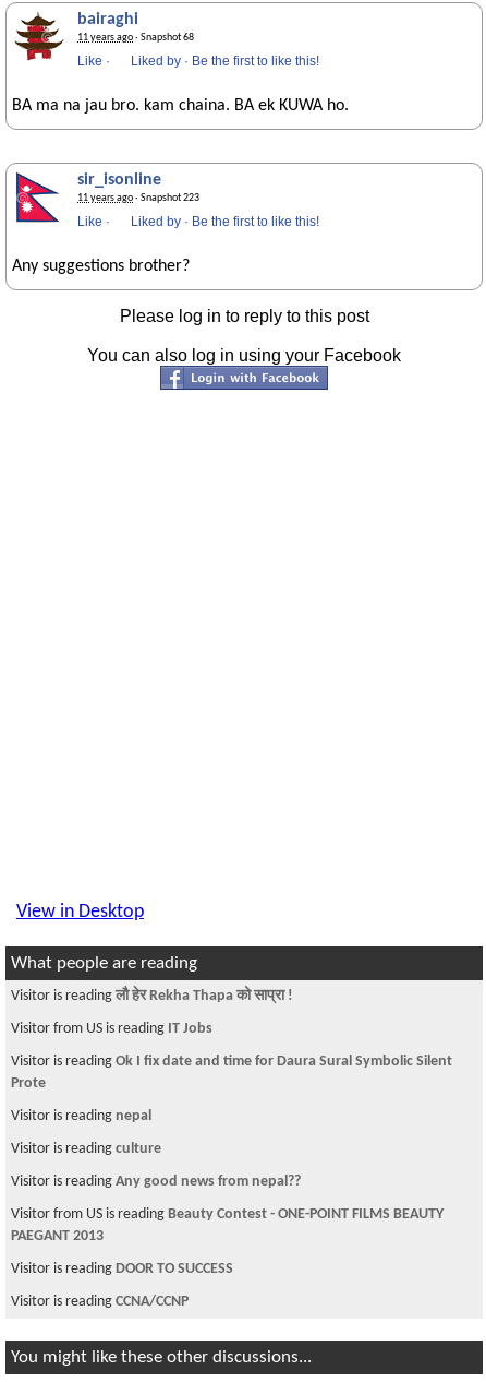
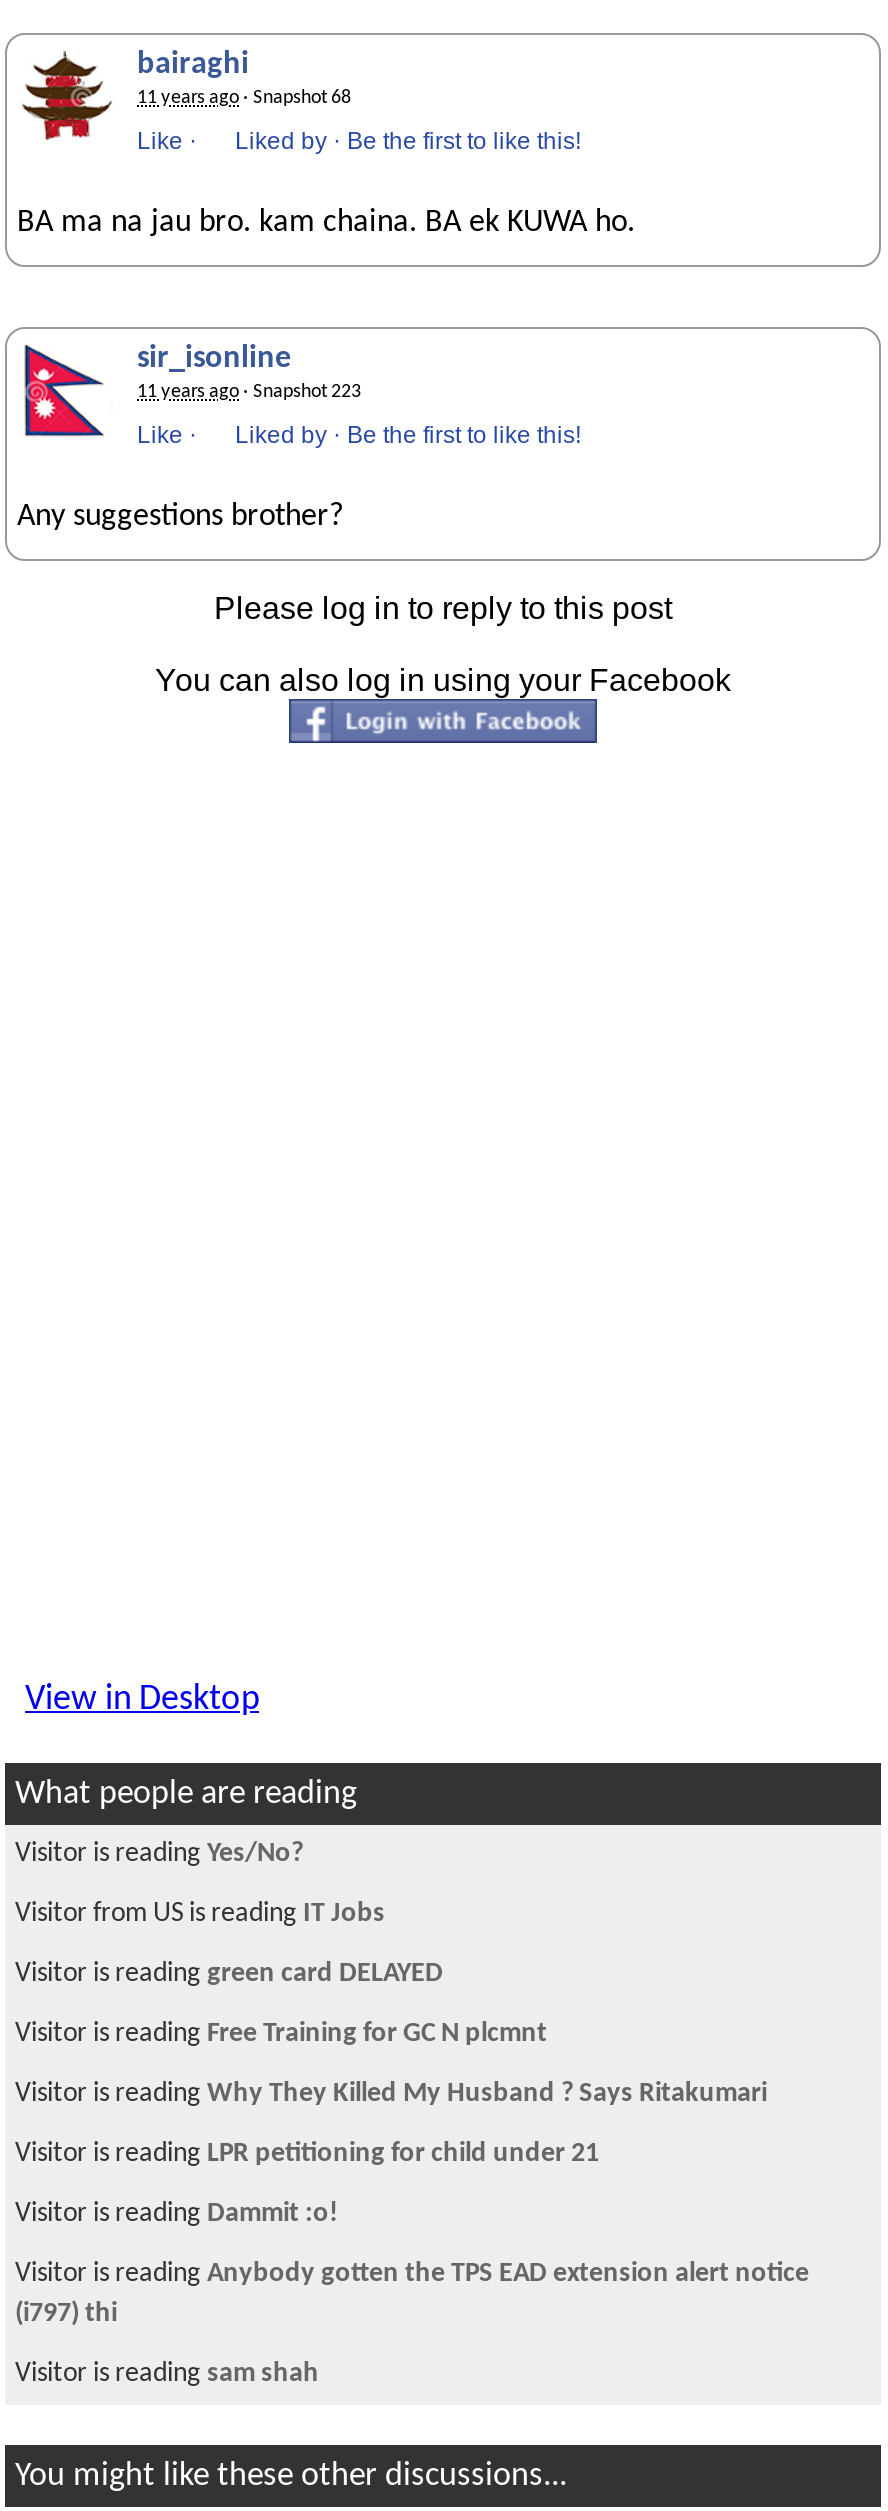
[11,988,293,1004] Visitor is reading लौ हेर Rekha Thapa को साप्रा ! -> [15,1839,303,1869] Visitor is reading Yes/No?
[11,1053,452,1092] Visitor is reading Ok I fix date and time for Daura Sural Symbolic Silent | Prote -> [15,1959,443,1989] Visitor is reading green card DELAYED
[11,1108,151,1124] Visitor is reading nepal -> [15,2019,547,2049] Visitor is reading Free Training for GC N plcmnt
[11,1141,161,1157] Visitor is reading culture -> [15,2079,767,2109] Visitor is reading Why They Killed My Husband ? Says Ritakumari
[11,1173,301,1190] Visitor is reading Any good news from nepal?? -> [15,2139,599,2169] Visitor is reading LPR petitioning for child under 21
[11,1206,444,1244] Visitor from US is reading Beauty Contest - ONE-POINT FILMS BEAUTY | PAEGANT 2013 -> [15,2199,339,2229] Visitor is reading Dammit :o!
[11,1261,233,1277] Visitor is reading DOOR TO SUCCESS -> [15,2259,809,2329] Visitor is reading Anybody gotten the TPS EAD extension alert notice | (i797) thi
[11,1294,189,1310] Visitor is reading CCNA/CCNP -> [15,2359,319,2389] Visitor is reading sam shah

